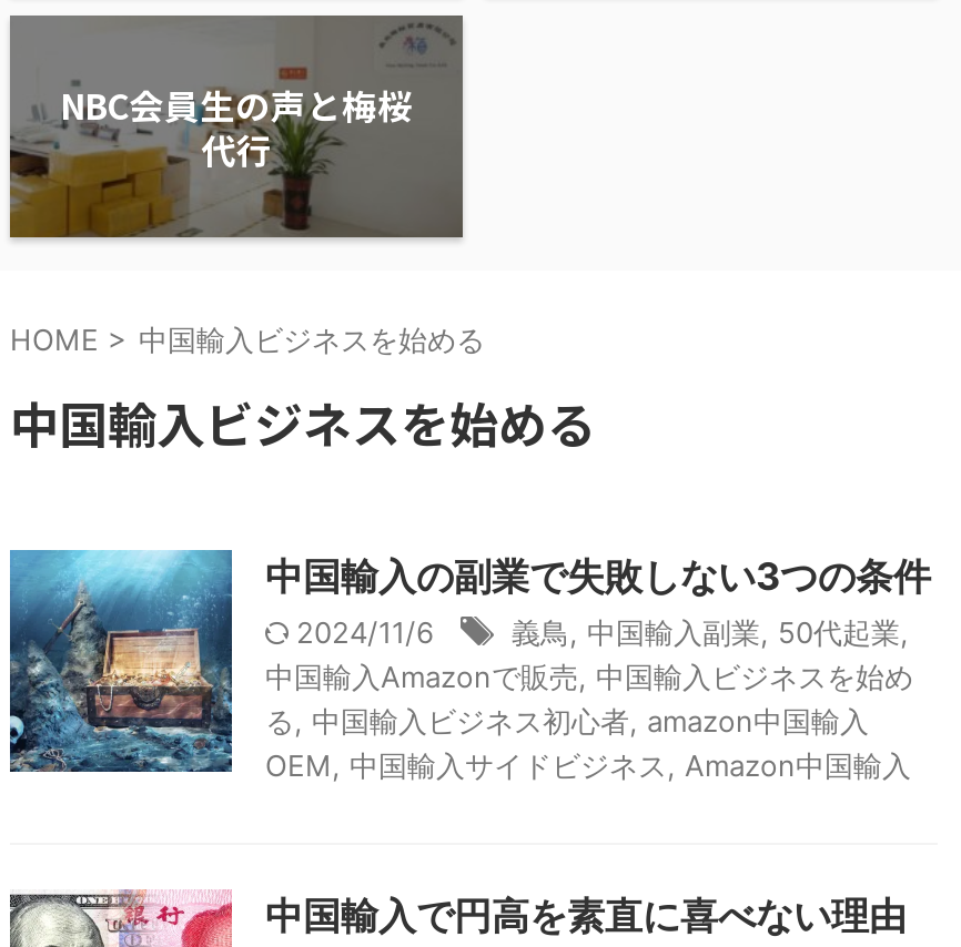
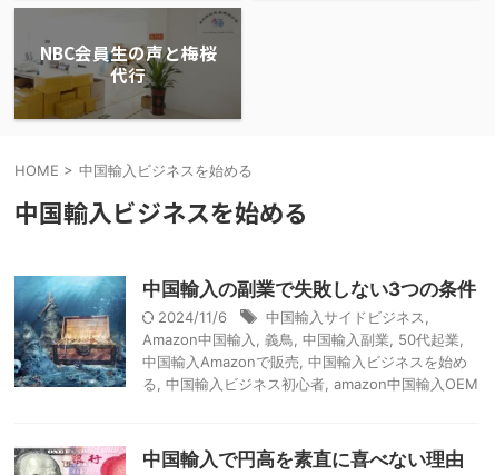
[512,614,909,650] 義鳥,中国輸入副業, 50代起業, -> [142,308,464,348] 中国輸入サイドビジネス, | Amazon中国輸入,義鳥,中国輸入副業, 50代起業,
moved [265,659,913,694] -> [142,353,467,370]: 中国輸入Amazonで販売,中国輸入ビジネスを始め
[265,703,911,783] る,中国輸入ビジネス初心者, amazon中国輸入 | OEM,中国輸入サイドビジネス, Amazon中国輸入 -> [142,375,478,393] る,中国輸入ビジネス初心者, amazon中国輸入OEM

